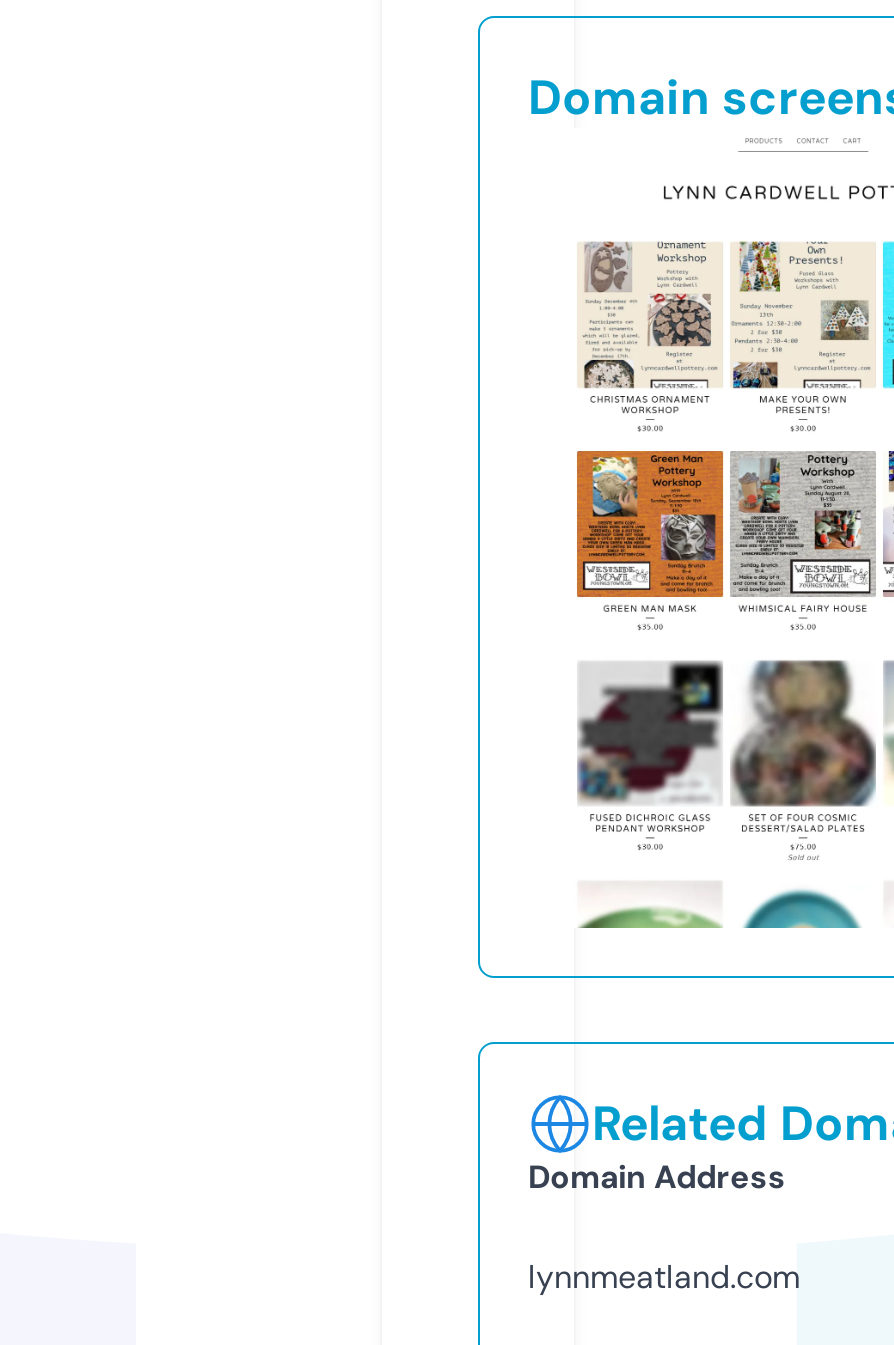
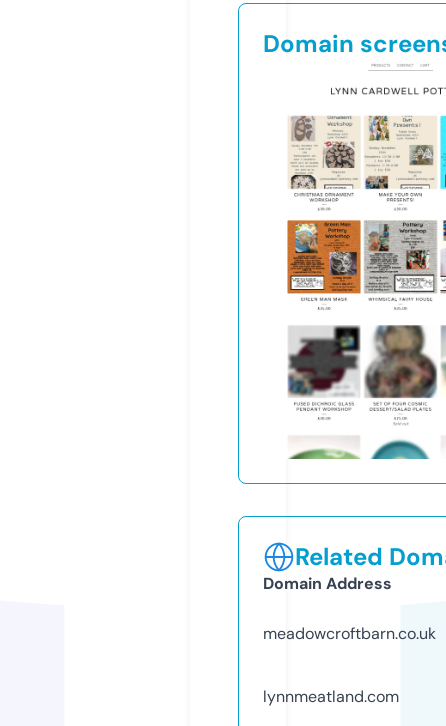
none -> [263,623,436,644] meadowcroftbarn.co.uk

